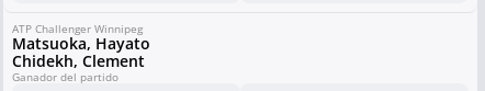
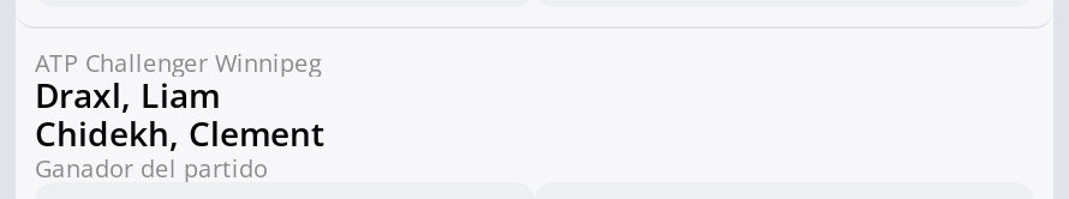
[12,33,150,54] Matsuoka, Hayato -> [35,72,220,117] Draxl, Liam

